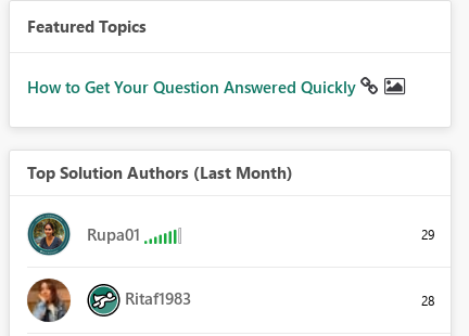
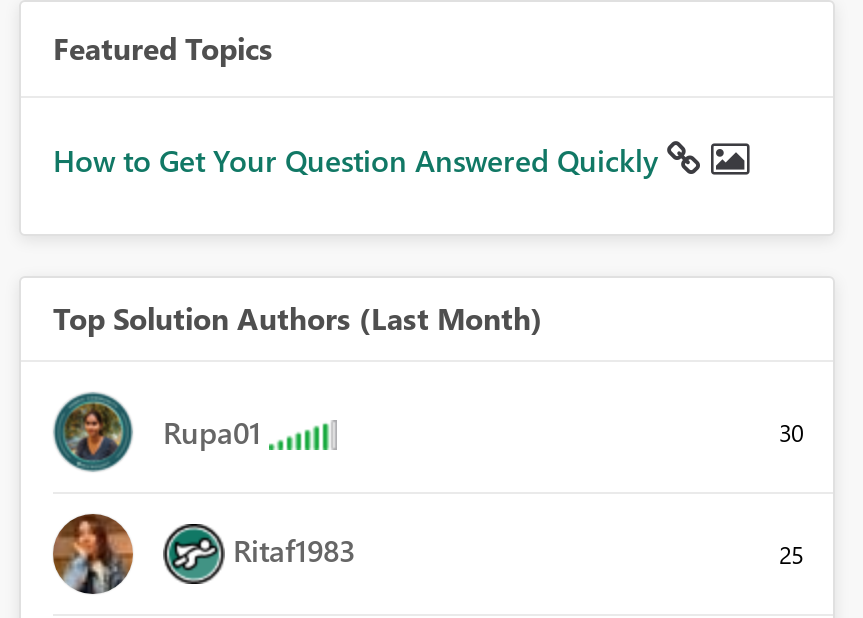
[421,225,434,242] 29 -> [779,415,803,447] 30
[421,291,434,309] 28 -> [779,537,803,569] 25

